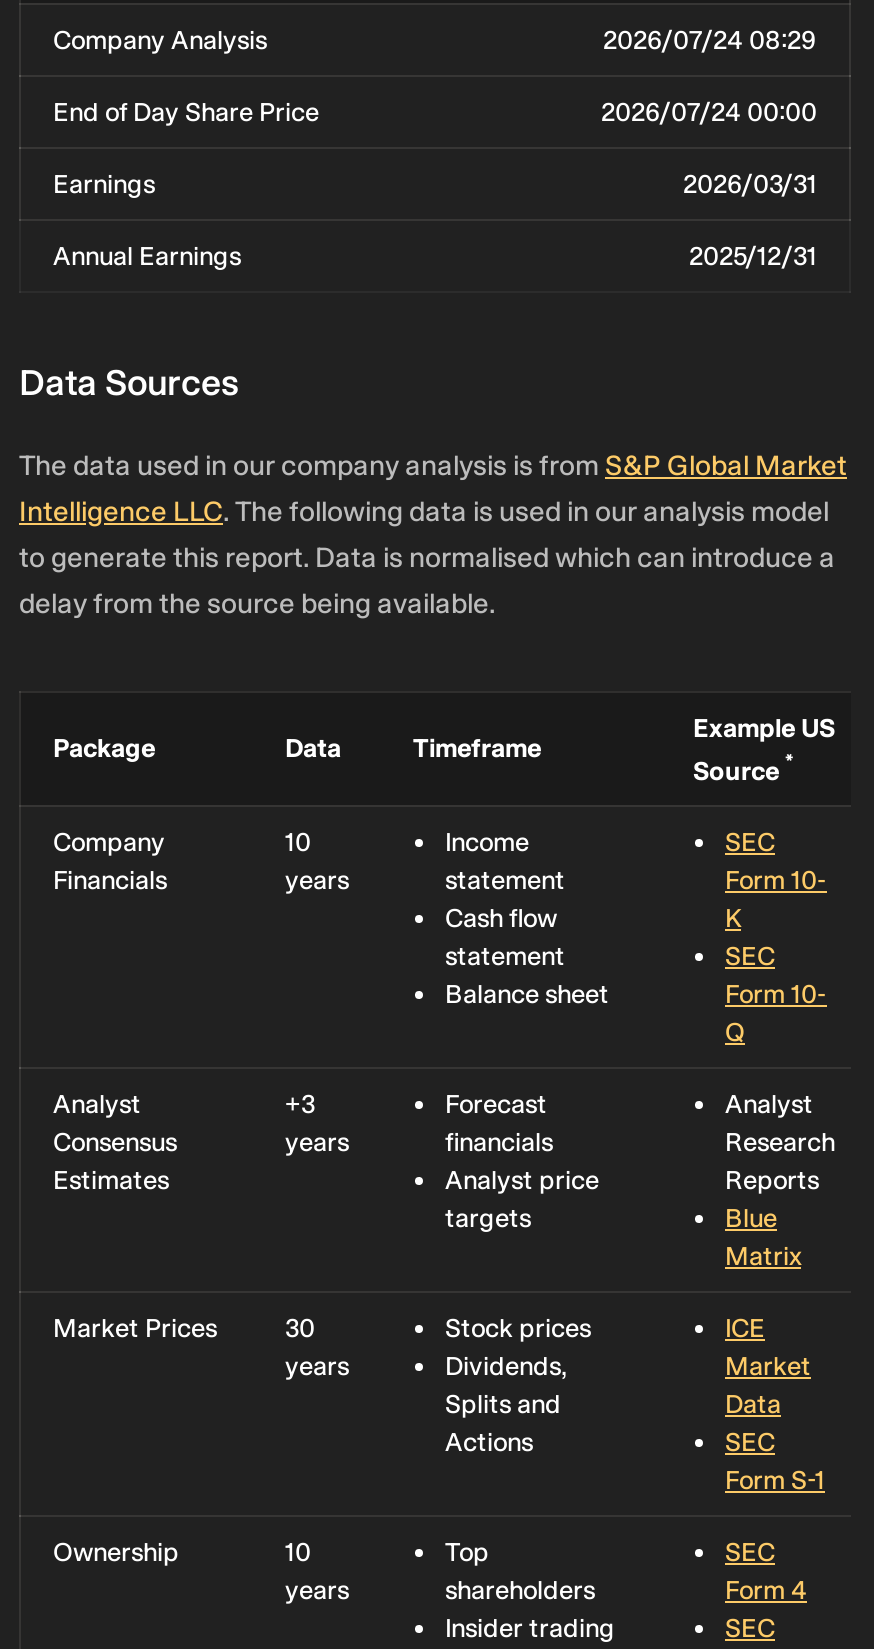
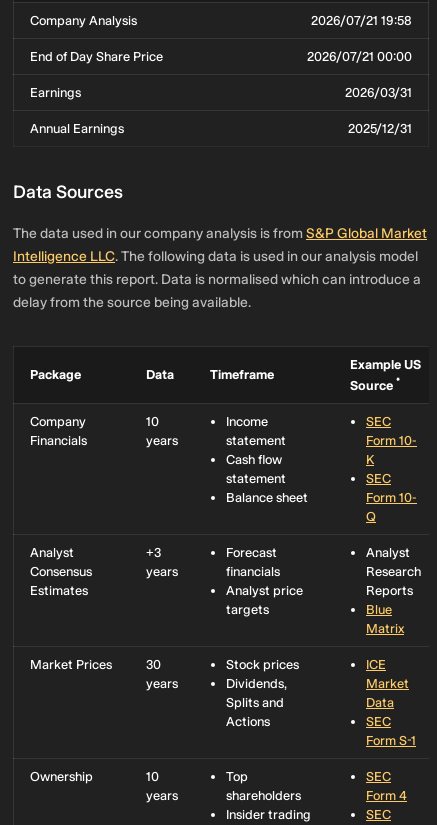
[603,24,817,54] 2026/07/24 08:29 -> [311,13,412,28] 2026/07/21 19:58
[601,96,817,126] 2026/07/24 00:00 -> [307,49,412,64] 2026/07/21 00:00

